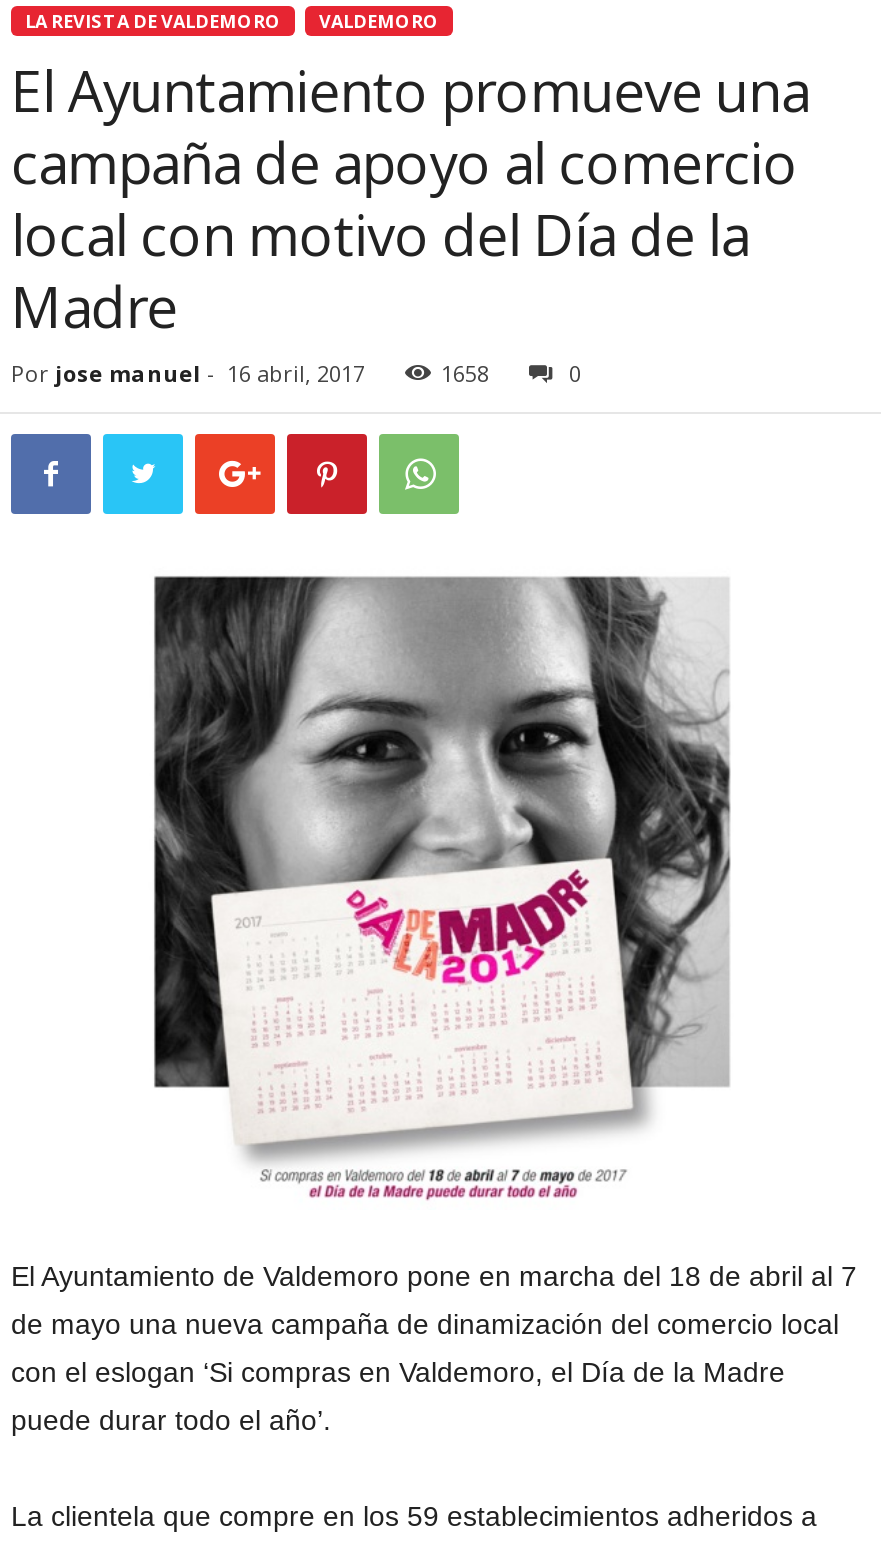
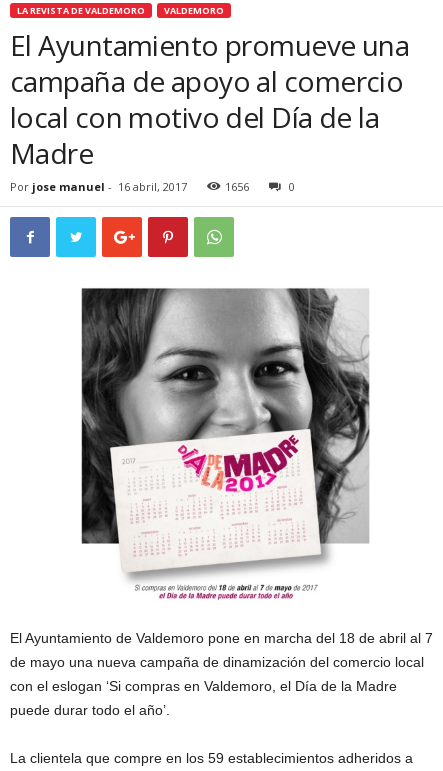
[441,358,489,388] 1658 -> [225,179,249,194] 1656

